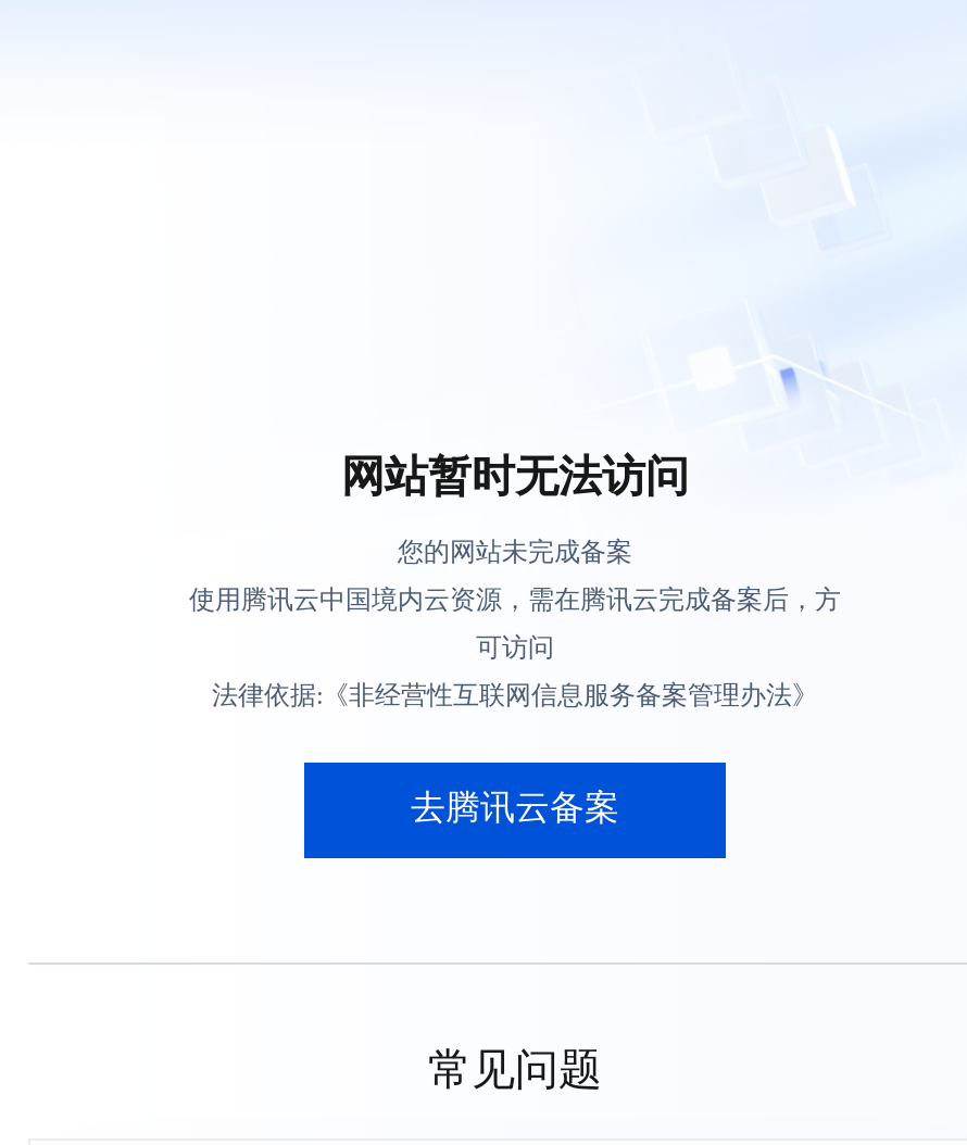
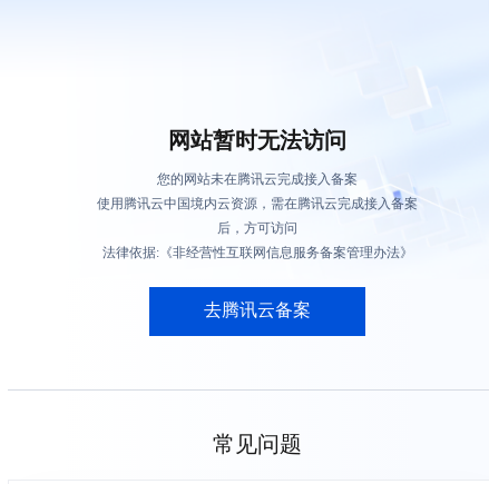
[398,536,632,566] 您的网站未完成备案 -> [157,171,358,186] 您的网站未在腾讯云完成接入备案
[189,583,841,614] 使用腾讯云中国境内云资源，需在腾讯云完成备案后，方 -> [97,195,418,211] 使用腾讯云中国境内云资源，需在腾讯云完成接入备案
[476,631,554,662] 可访问 -> [217,220,297,235] 后，方可访问

